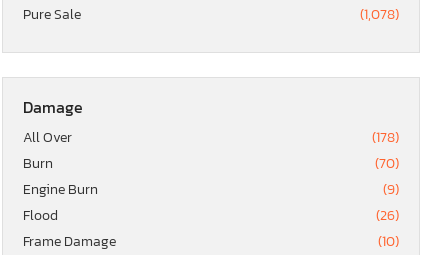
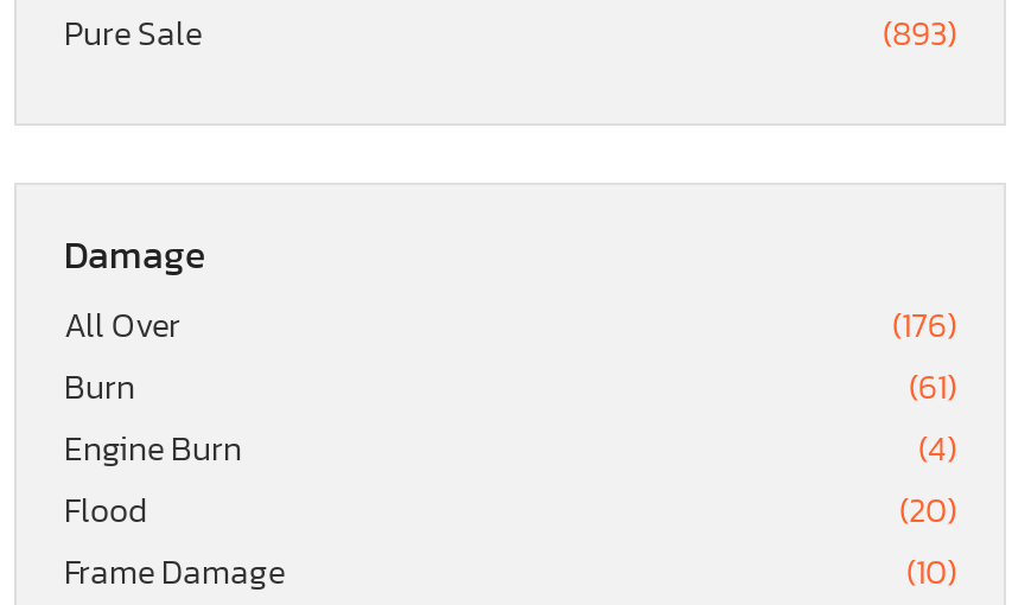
[360,3,399,24] (1,078) -> [883,8,956,58] (893)
[372,126,399,147] (178) -> [892,300,956,350] (176)
[375,152,399,173] (70) -> [909,362,956,412] (61)
[383,178,399,199] (9) -> [918,423,956,473] (4)
[376,204,399,225] (26) -> [899,485,956,535] (20)

